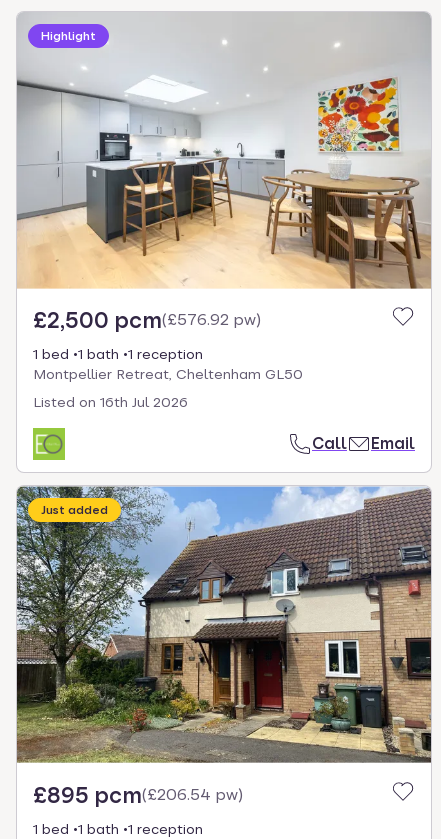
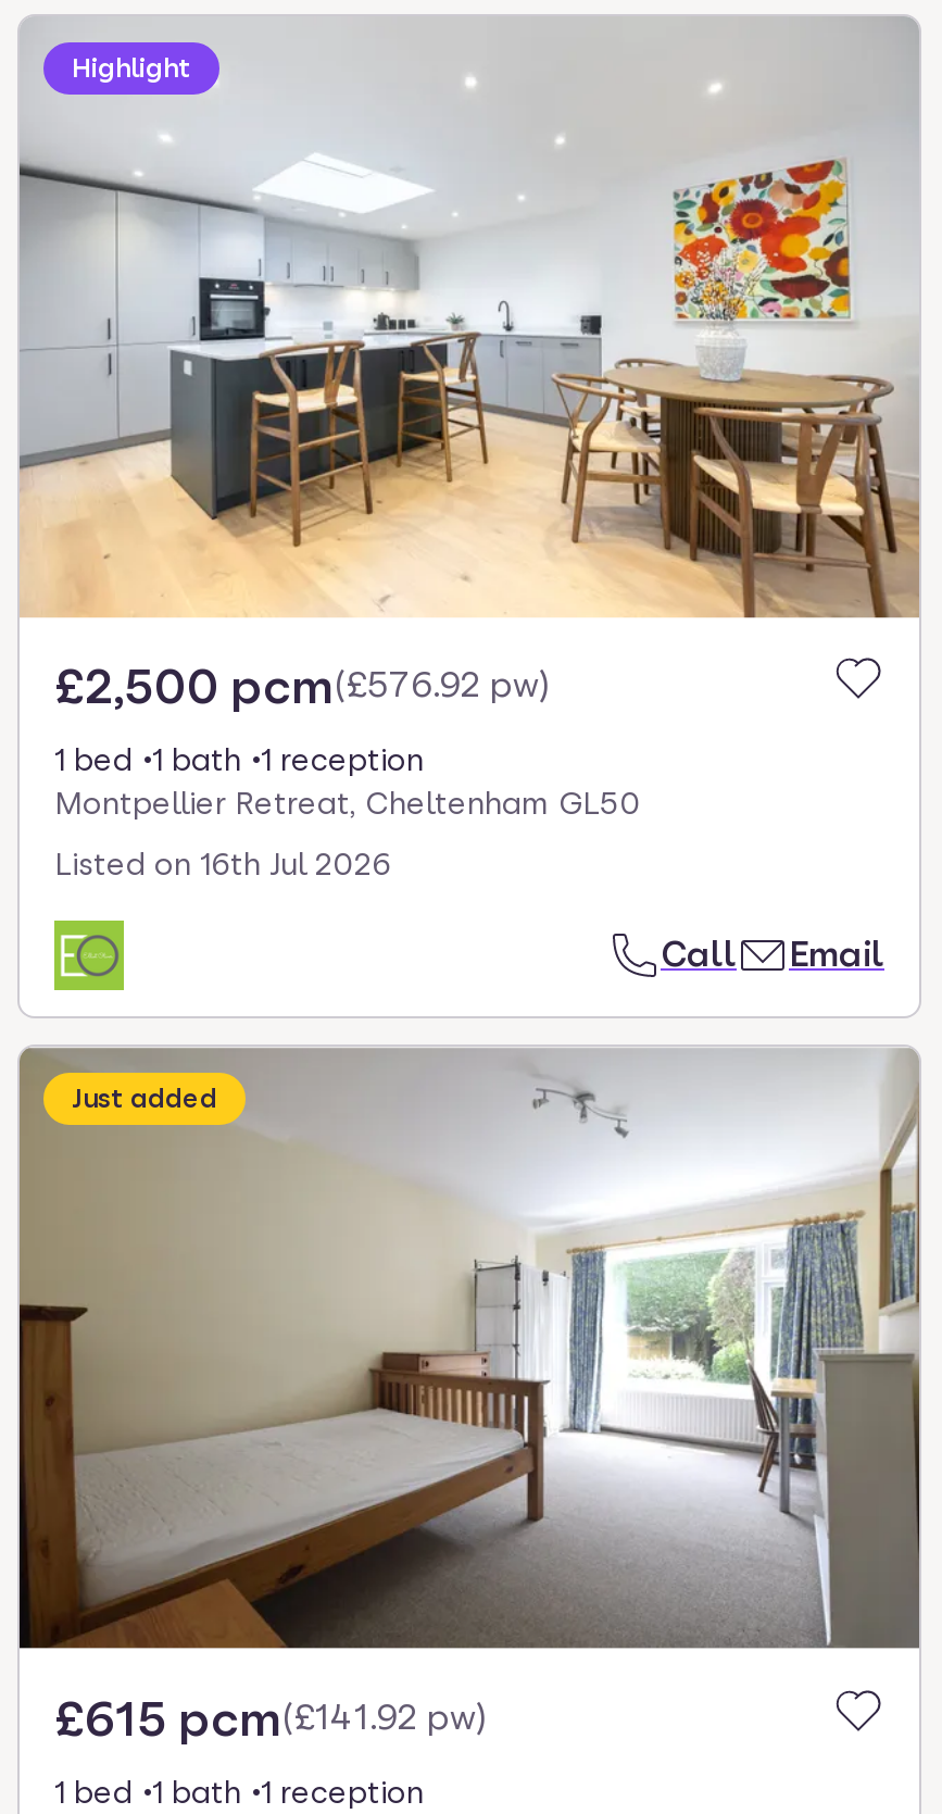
[16,486,432,807] [image] | £895 pcm(£206.54 pw) -> [17,1047,921,1746] [image] | £615 pcm(£141.92 pw)

